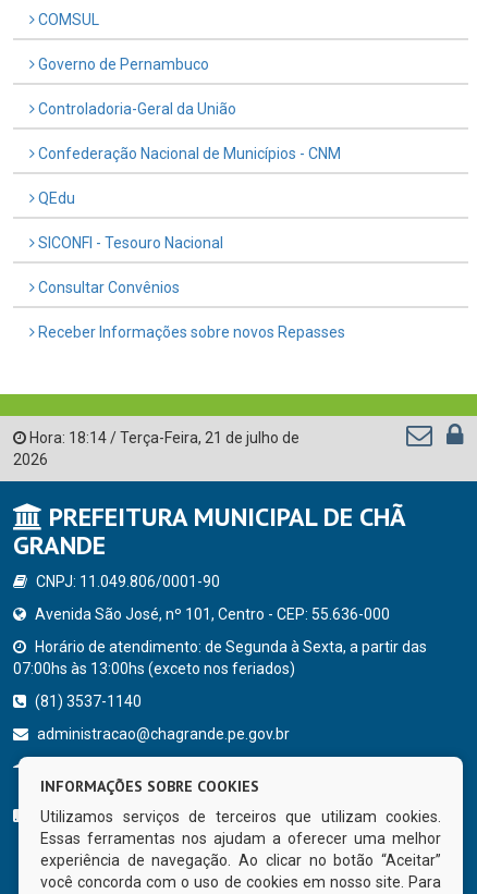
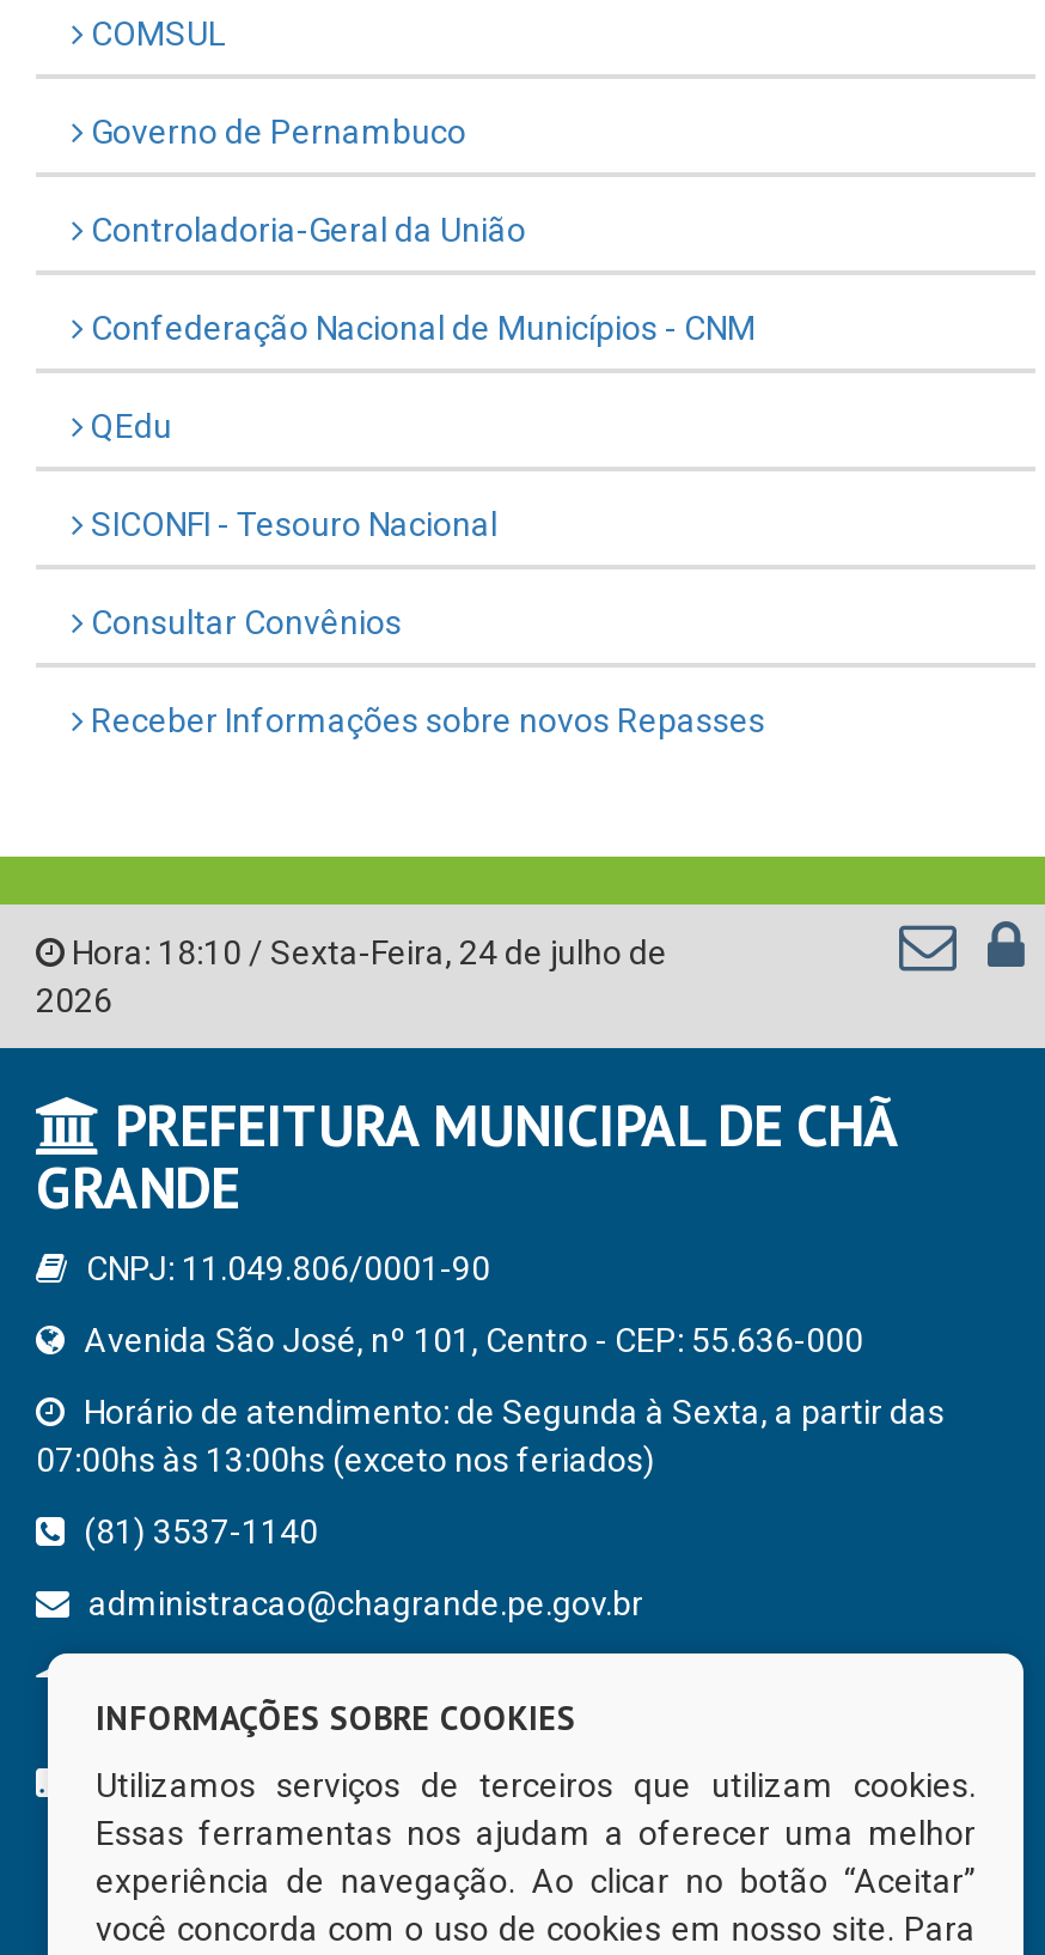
[26,429,299,447] Hora: 18:14 / Terça-Feira, 21 de julho de -> [65,934,667,972] Hora: 18:10 / Sexta-Feira, 24 de julho de

